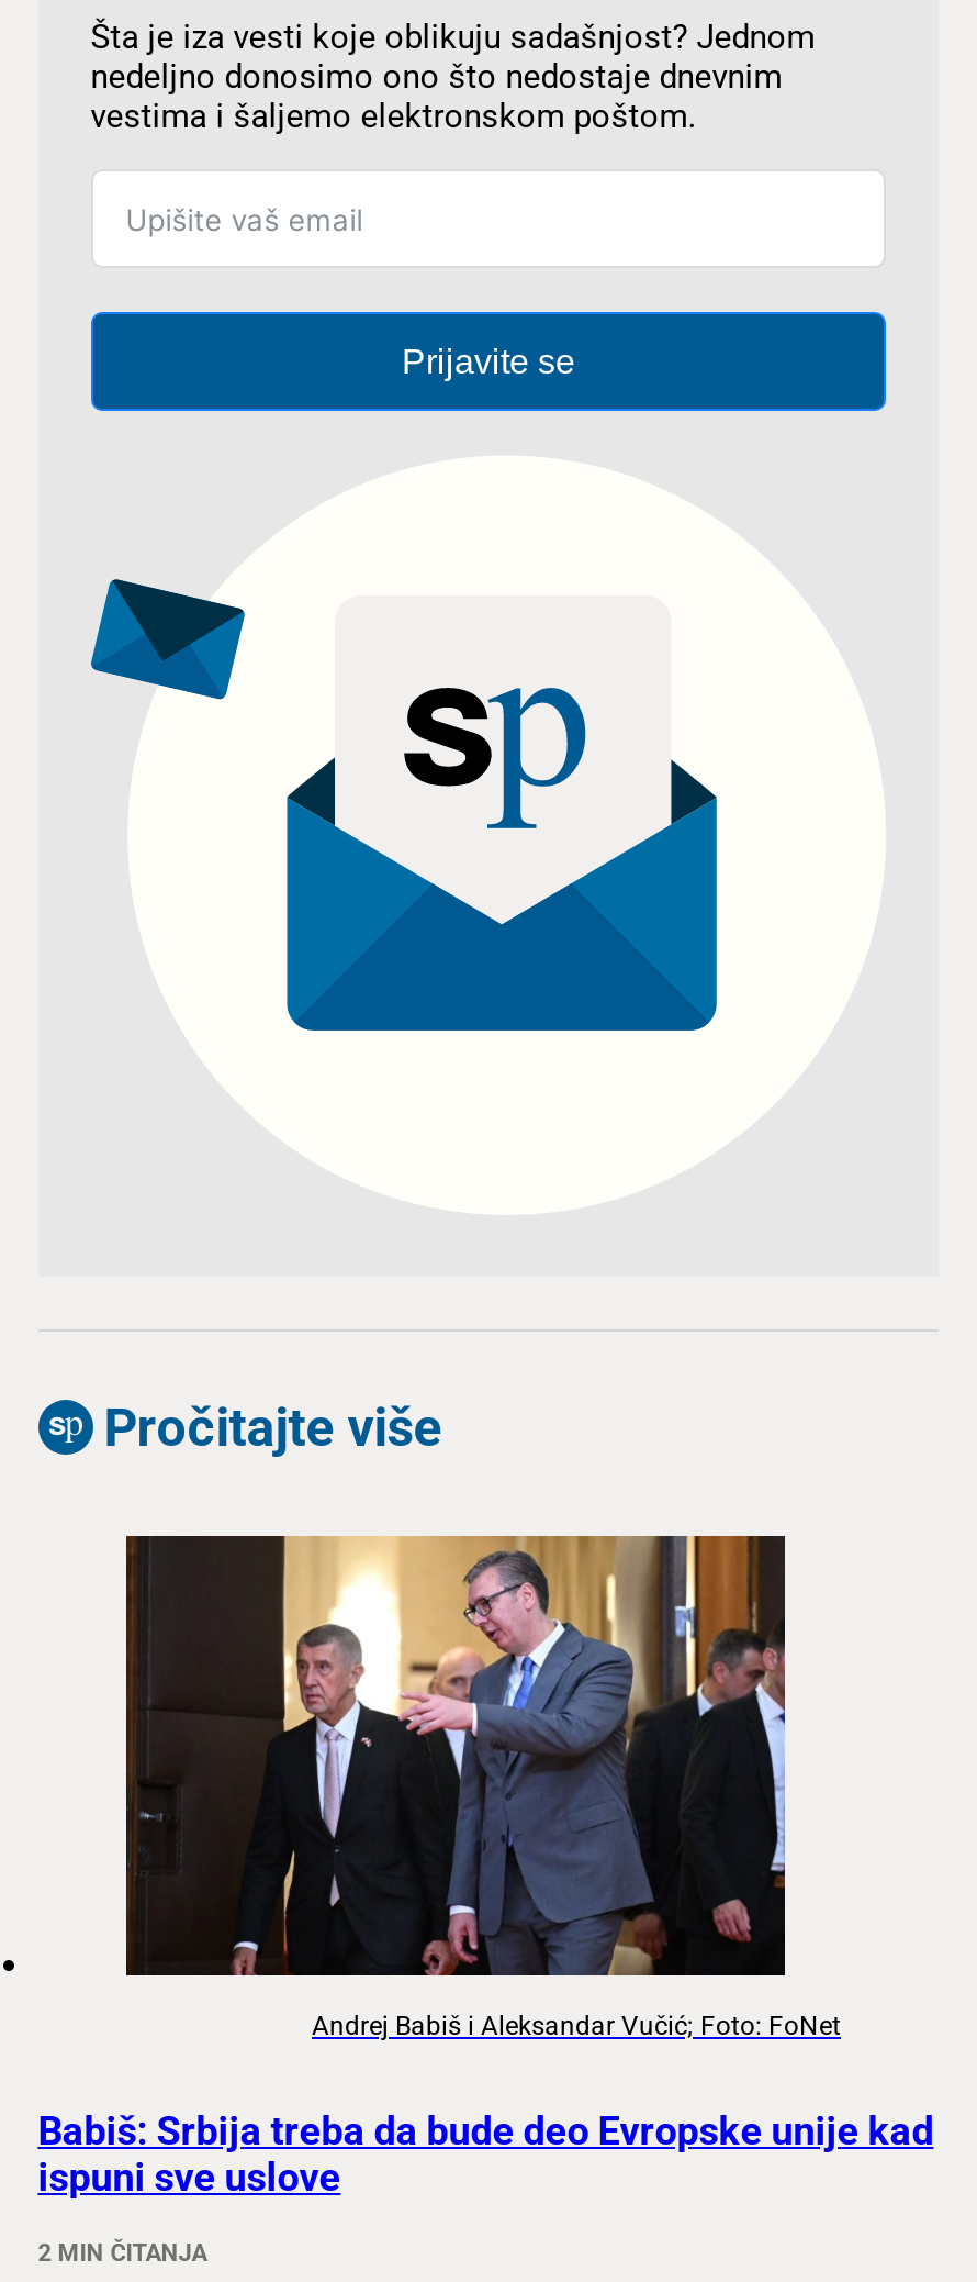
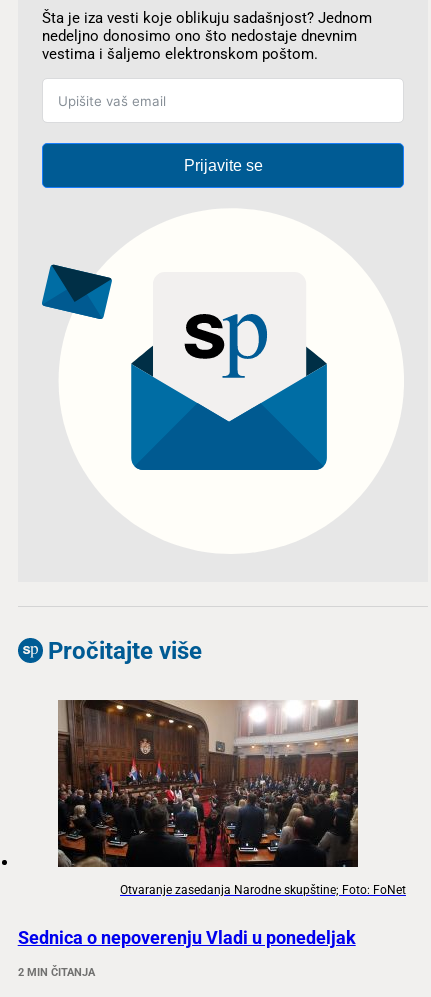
[126,1534,841,2042] [image] | Andrej Babiš i Aleksandar Vučić; Foto: FoNet -> [58,699,406,897] [image] | Otvaranje zasedanja Narodne skupštine; Foto: FoNet
[38,2108,934,2200] Babiš: Srbija treba da bude deo Evropske unije kad | ispuni sve uslove -> [18,927,356,948] Sednica o nepoverenju Vladi u ponedeljak

